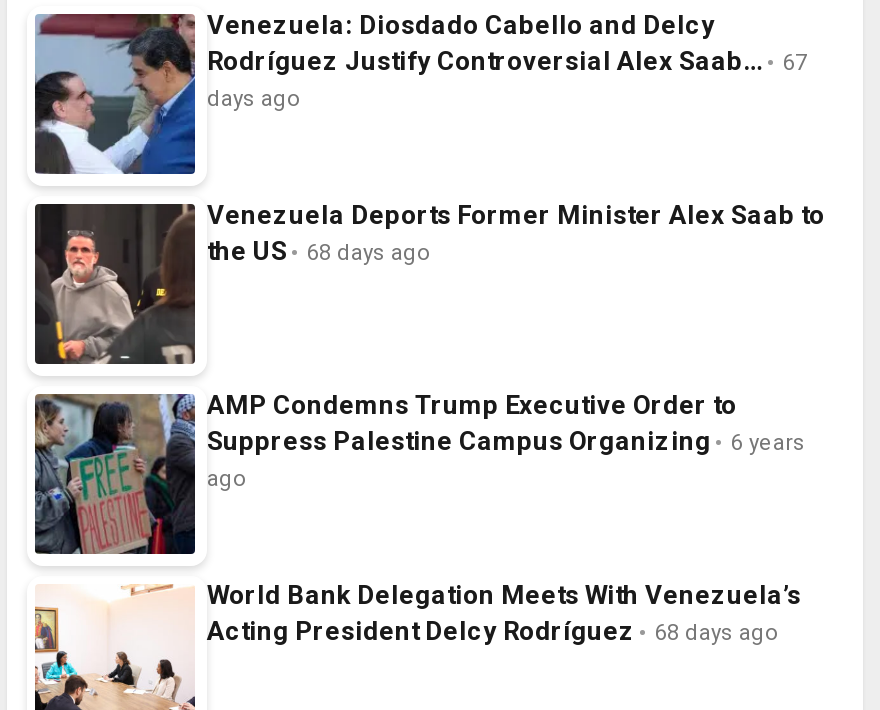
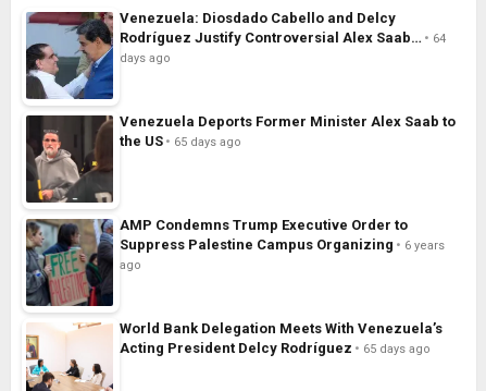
[207,46,807,76] Rodríguez Justify Controversial Alex Saab… 67 -> [120,30,446,46] Rodríguez Justify Controversial Alex Saab… 64
[207,236,431,266] the US 68 days ago -> [120,133,241,149] the US 65 days ago
[207,616,779,646] Acting President Delcy Rodríguez 68 days ago -> [120,340,431,356] Acting President Delcy Rodríguez 65 days ago

